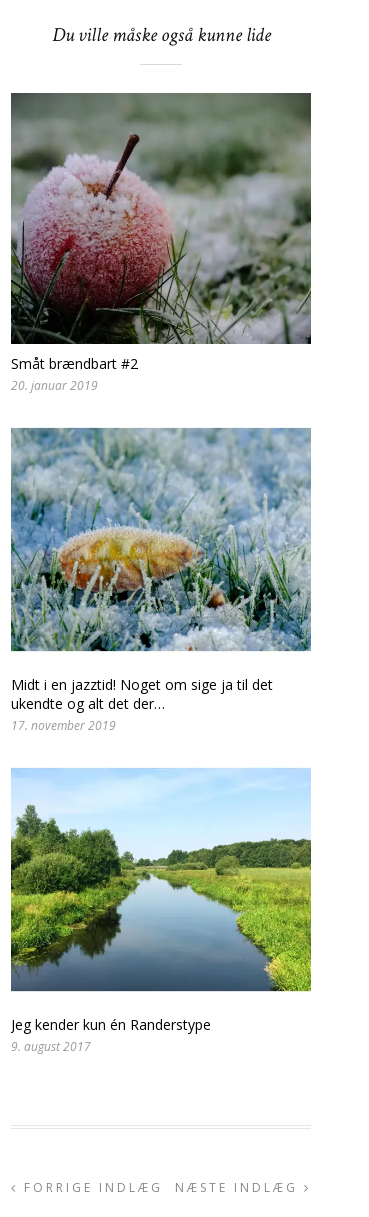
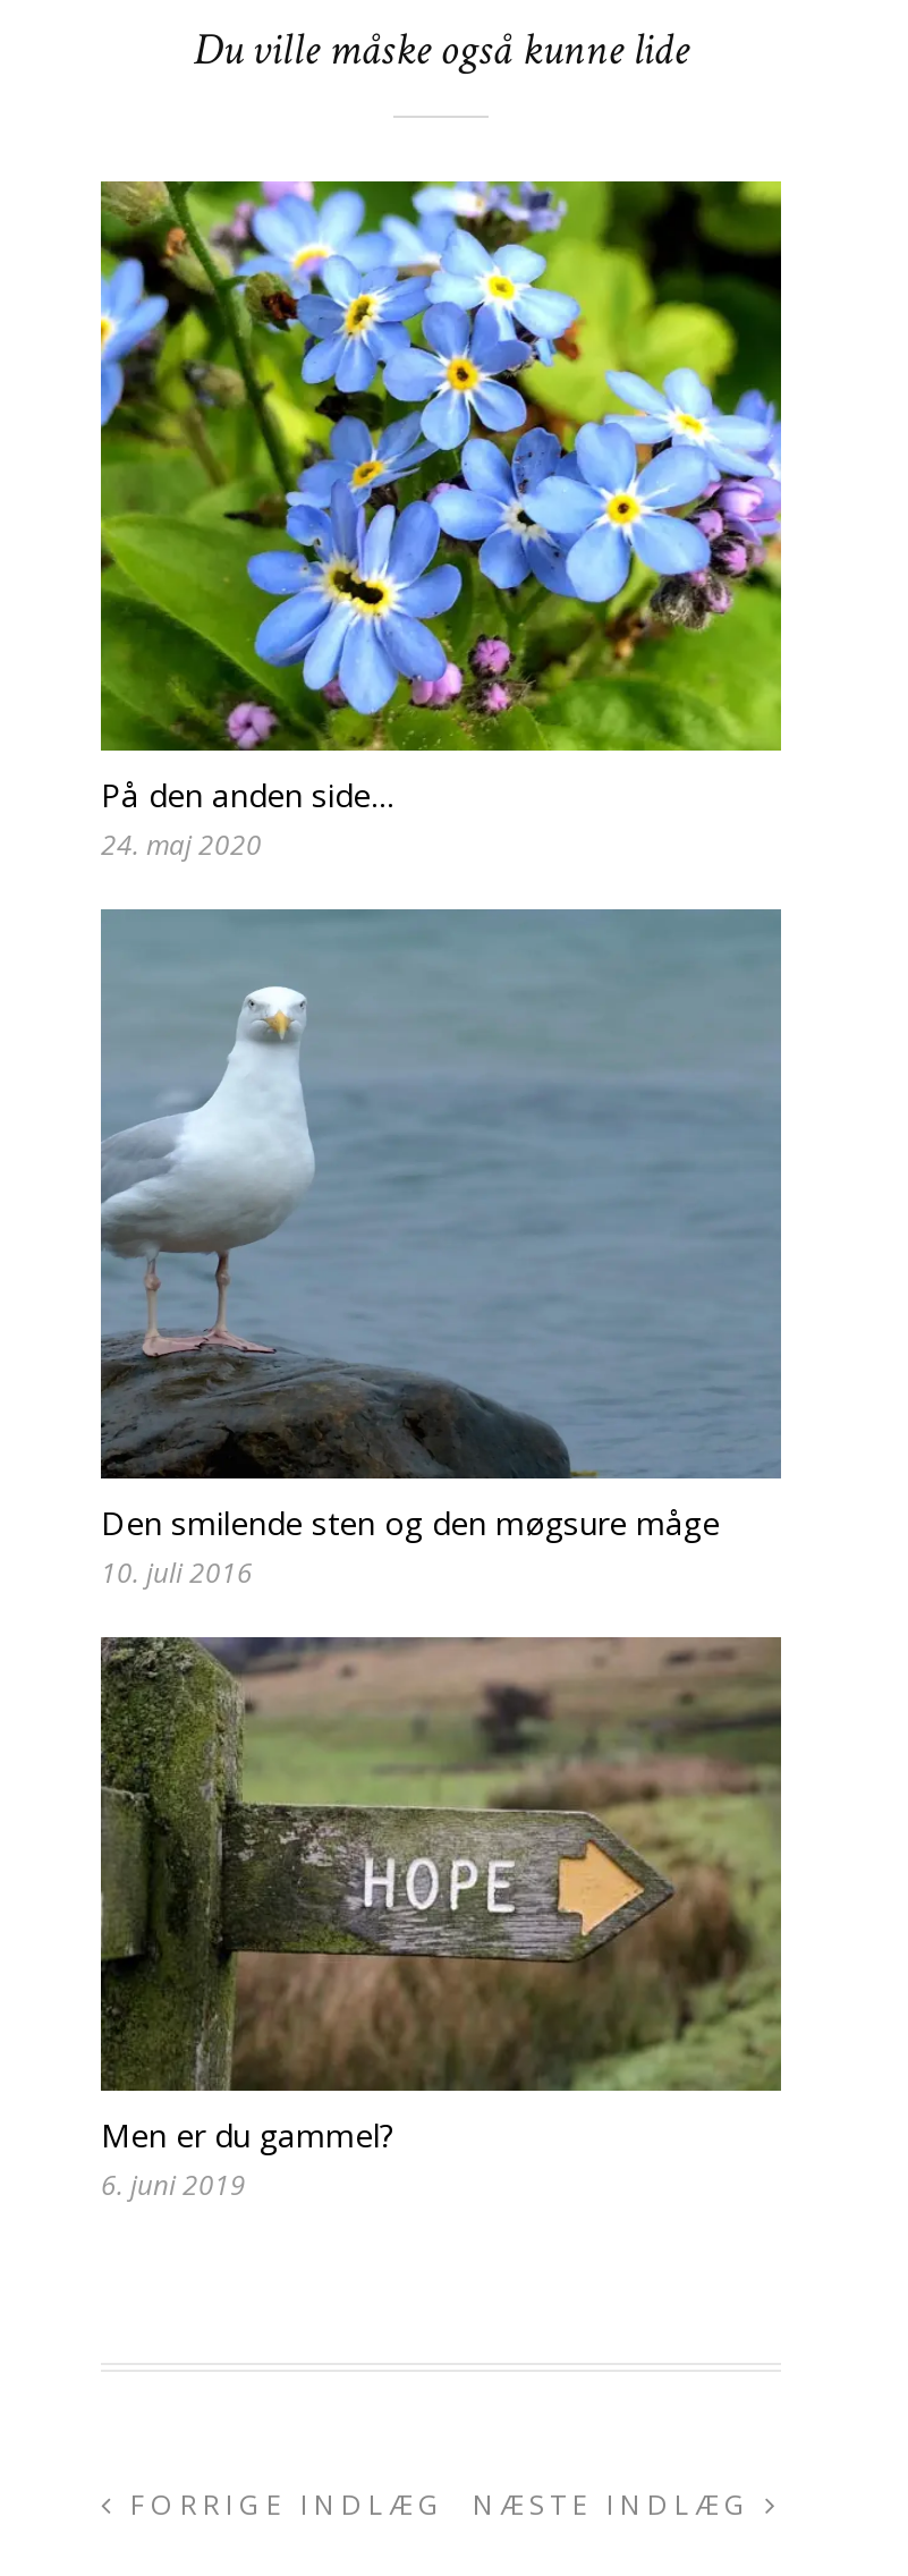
[10,92,312,394] [image] | Småt brændbart #2 | 20. januar 2019 -> [99,179,783,864] [image] | På den anden side… | 24. maj 2020
[11,427,311,734] [image] | Midt i en jazztid! Noget om sige ja til det | ukendte og alt det der… | 17. november 2019 -> [101,907,783,1592] [image] | Den smilende sten og den møgsure måge | 10. juli 2016
[10,768,311,1055] [image] | Jeg kender kun én Randerstype | 9. august 2017 -> [99,1635,783,2203] [image] | Men er du gammel? | 6. juni 2019

